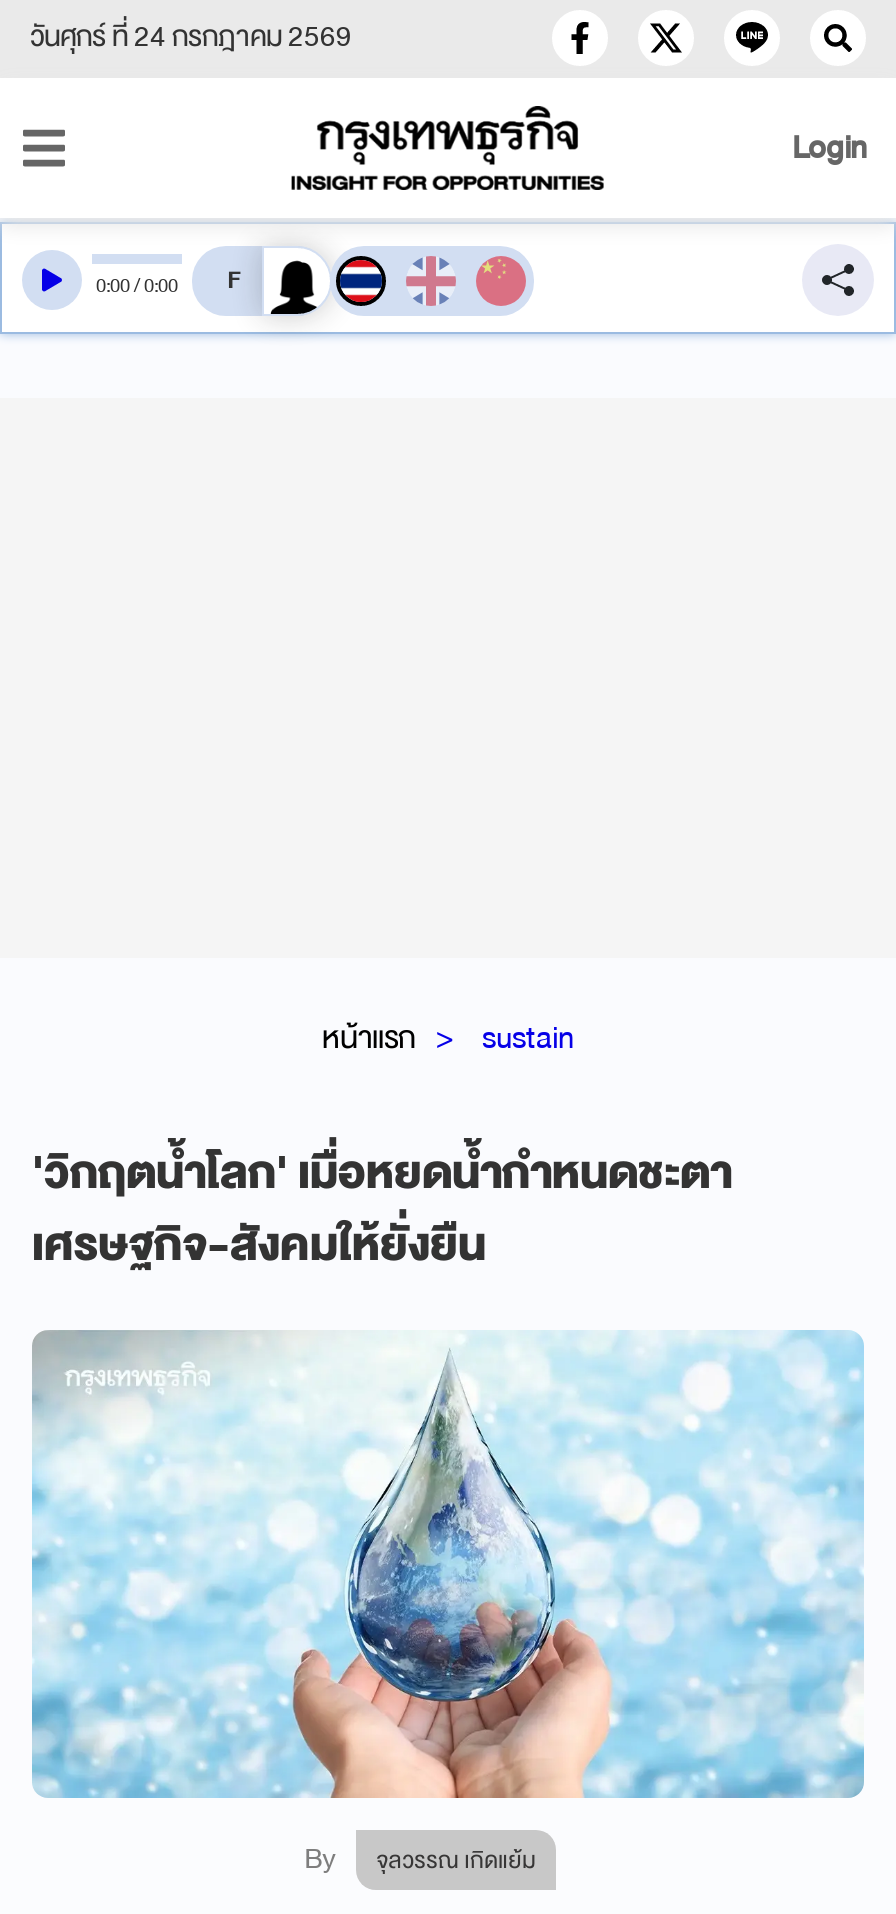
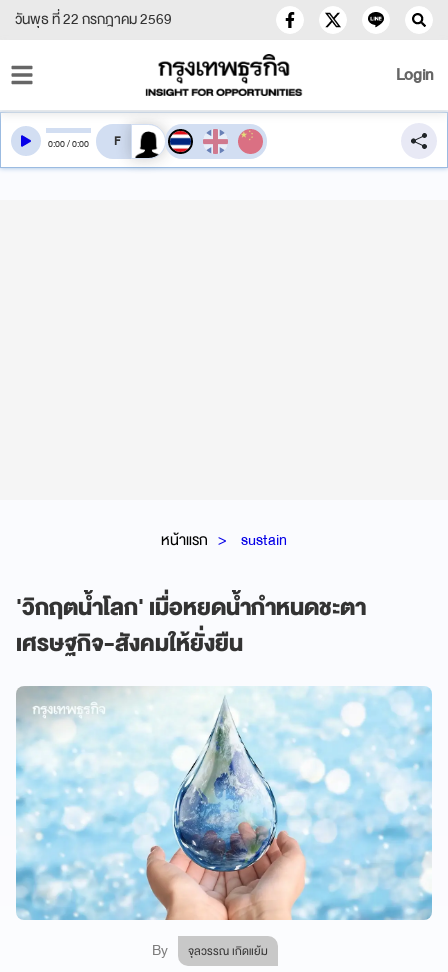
[30,12,352,62] วันศุกร์ ที่ 24 กรกฎาคม 2569 -> [15,7,172,32] วันพุธ ที่ 22 กรกฎาคม 2569

